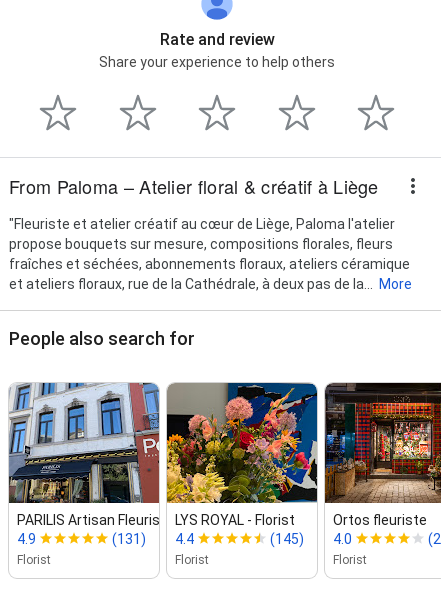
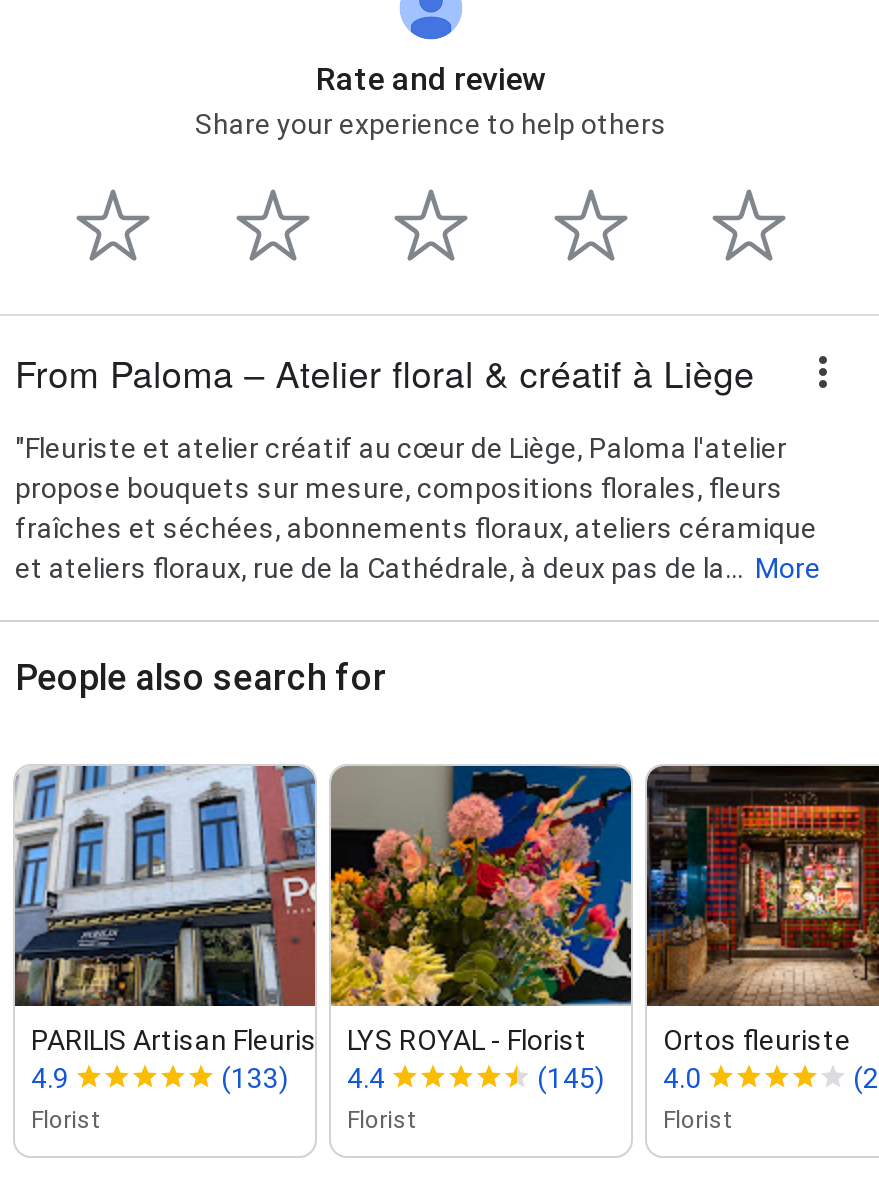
[112,531,194,547] (131) 4.4 -> [221,1061,385,1093] (133) 4.4

